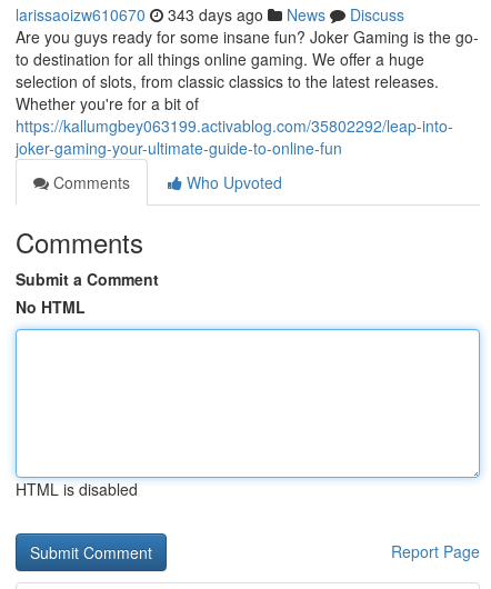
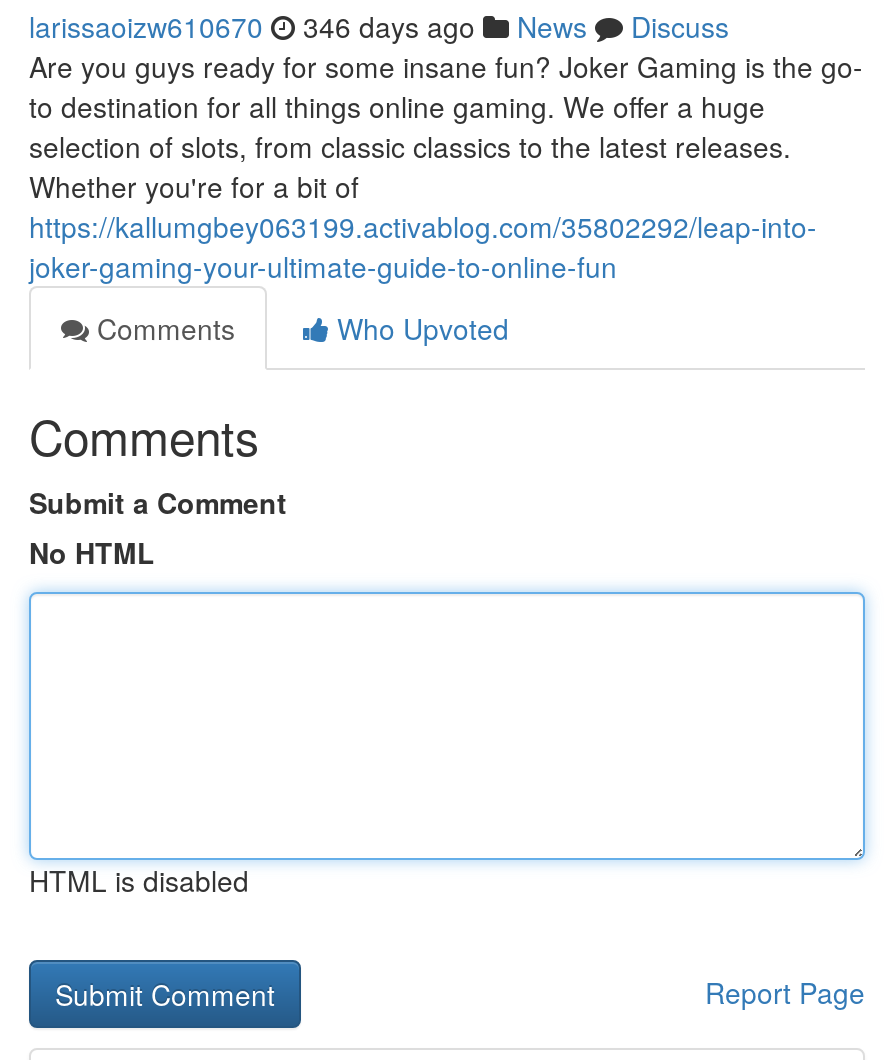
[16,3,404,26] larissaoizw610670 343 days ago News Discuss -> [29,6,729,46] larissaoizw610670 346 days ago News Discuss

